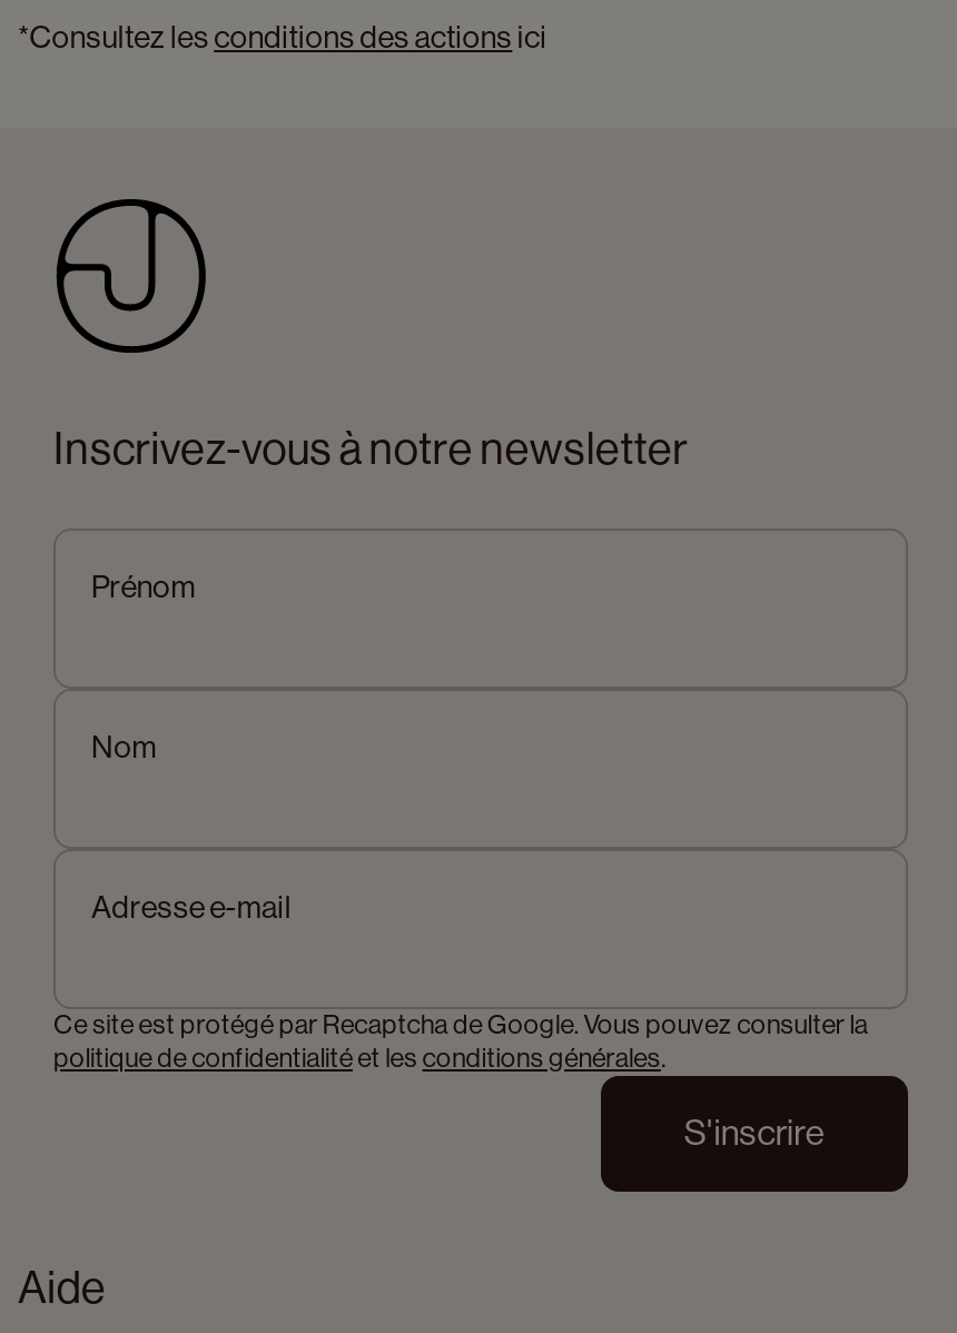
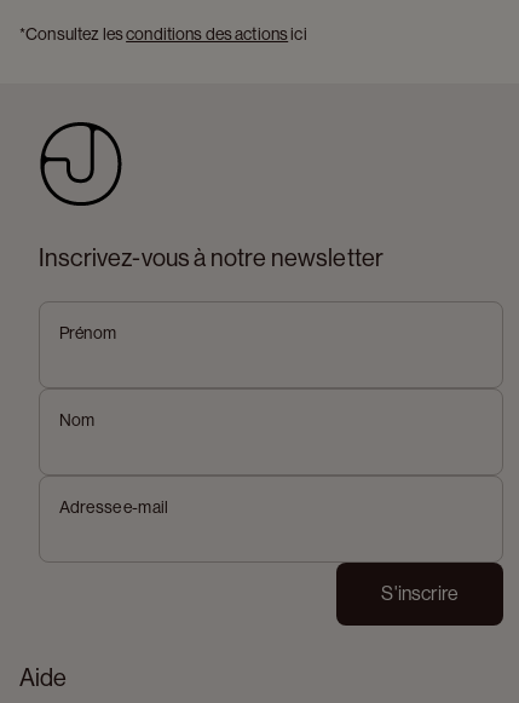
[53,1009,868,1073] Ce site est protégé par Recaptcha de Google. Vous pouvez consulter la | politique de confidentialité et les conditions générales. -> none

